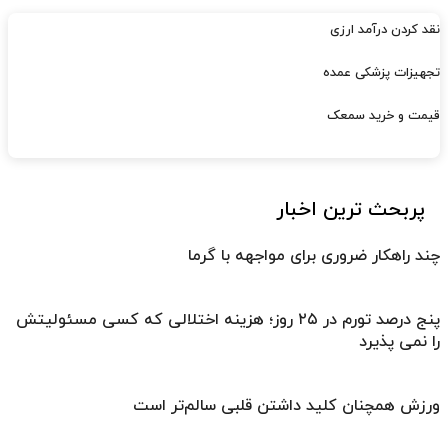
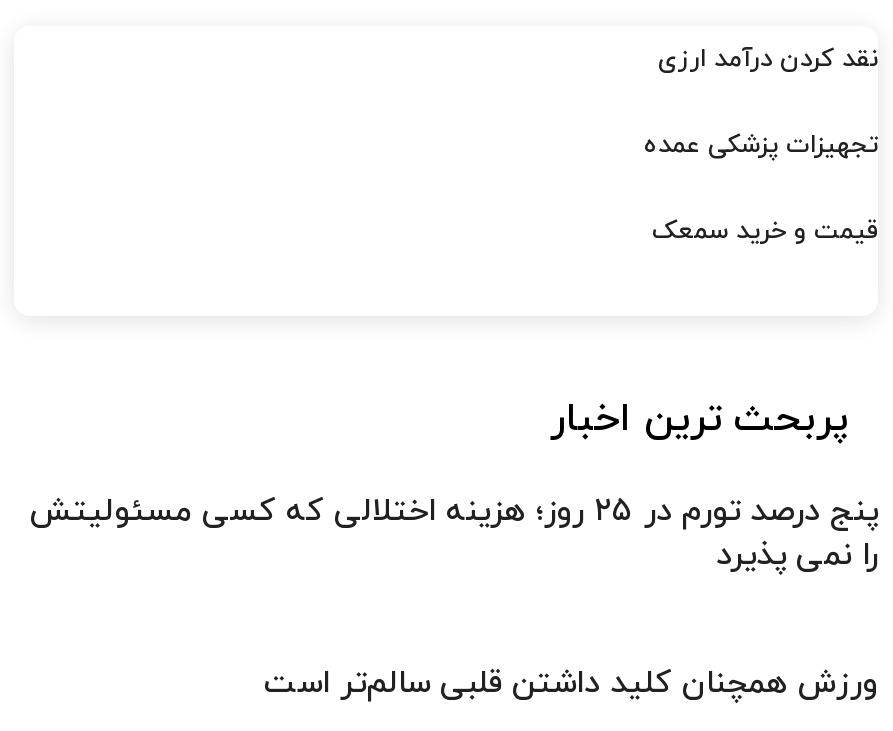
[188,245,440,267] چند راهکار ضروری برای مواجهه با گرما -> none

